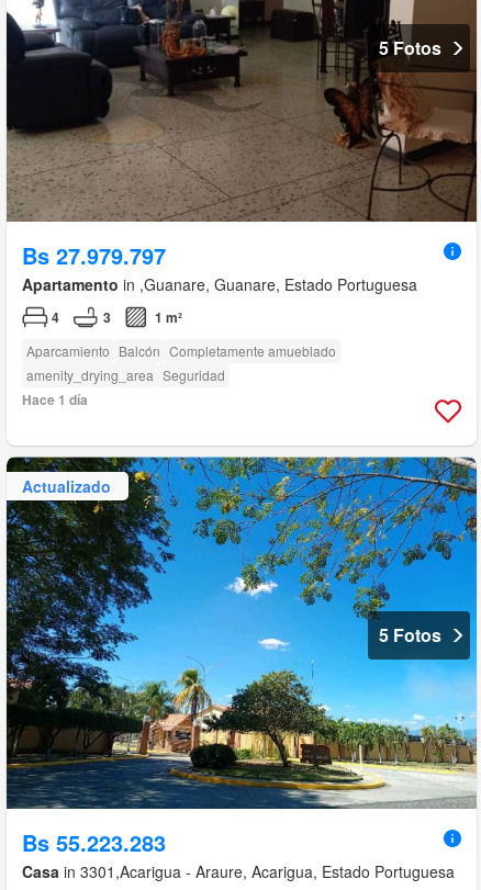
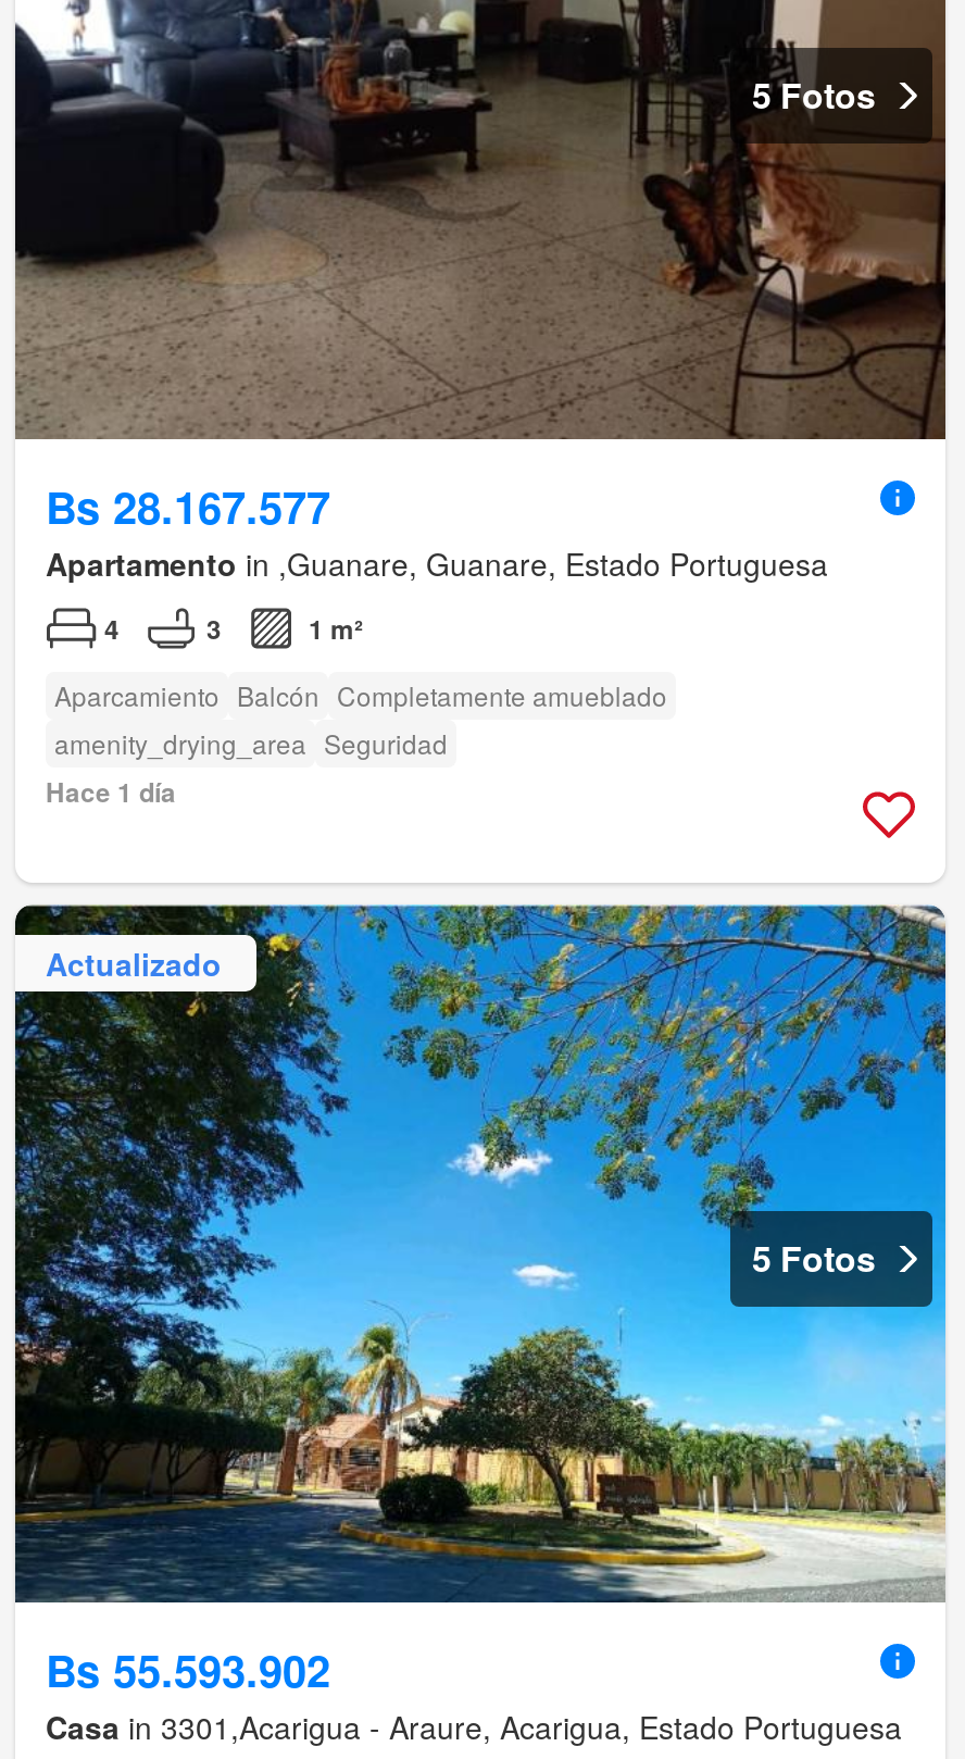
[22,239,166,271] Bs 27.979.797 -> [46,474,330,537] Bs 28.167.577
[22,826,166,858] Bs 55.223.283 -> [46,1637,330,1700] Bs 55.593.902

